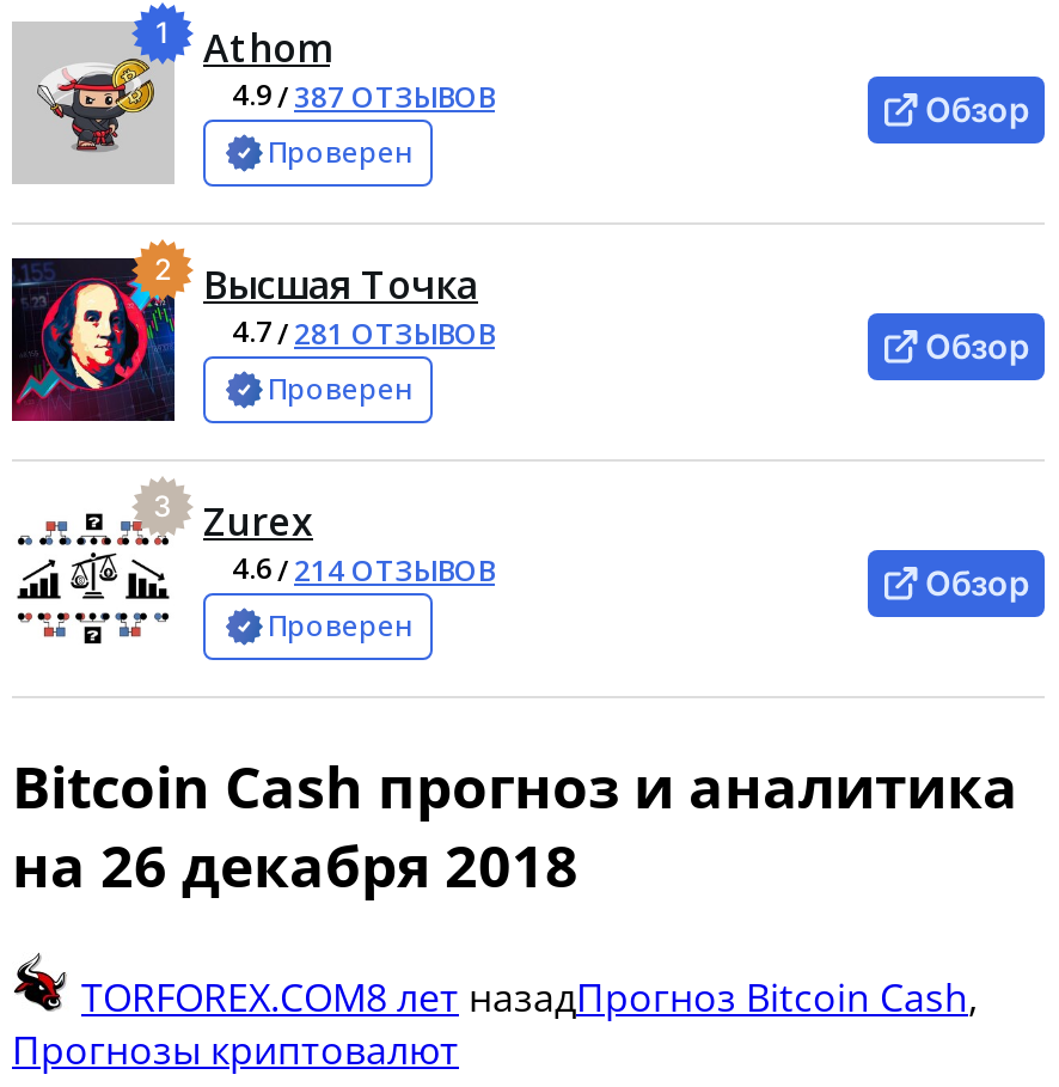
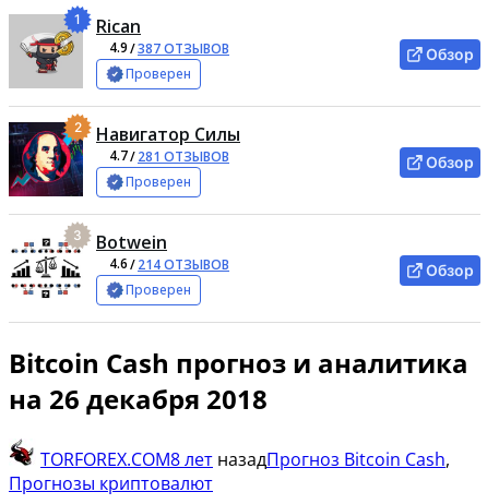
[203,20,330,73] Athom -> [96,14,141,38] Rican
[203,257,478,310] Высшая Точка -> [96,122,240,146] Навигатор Силы
[203,494,313,546] Zurex -> [96,230,167,254] Botwein

